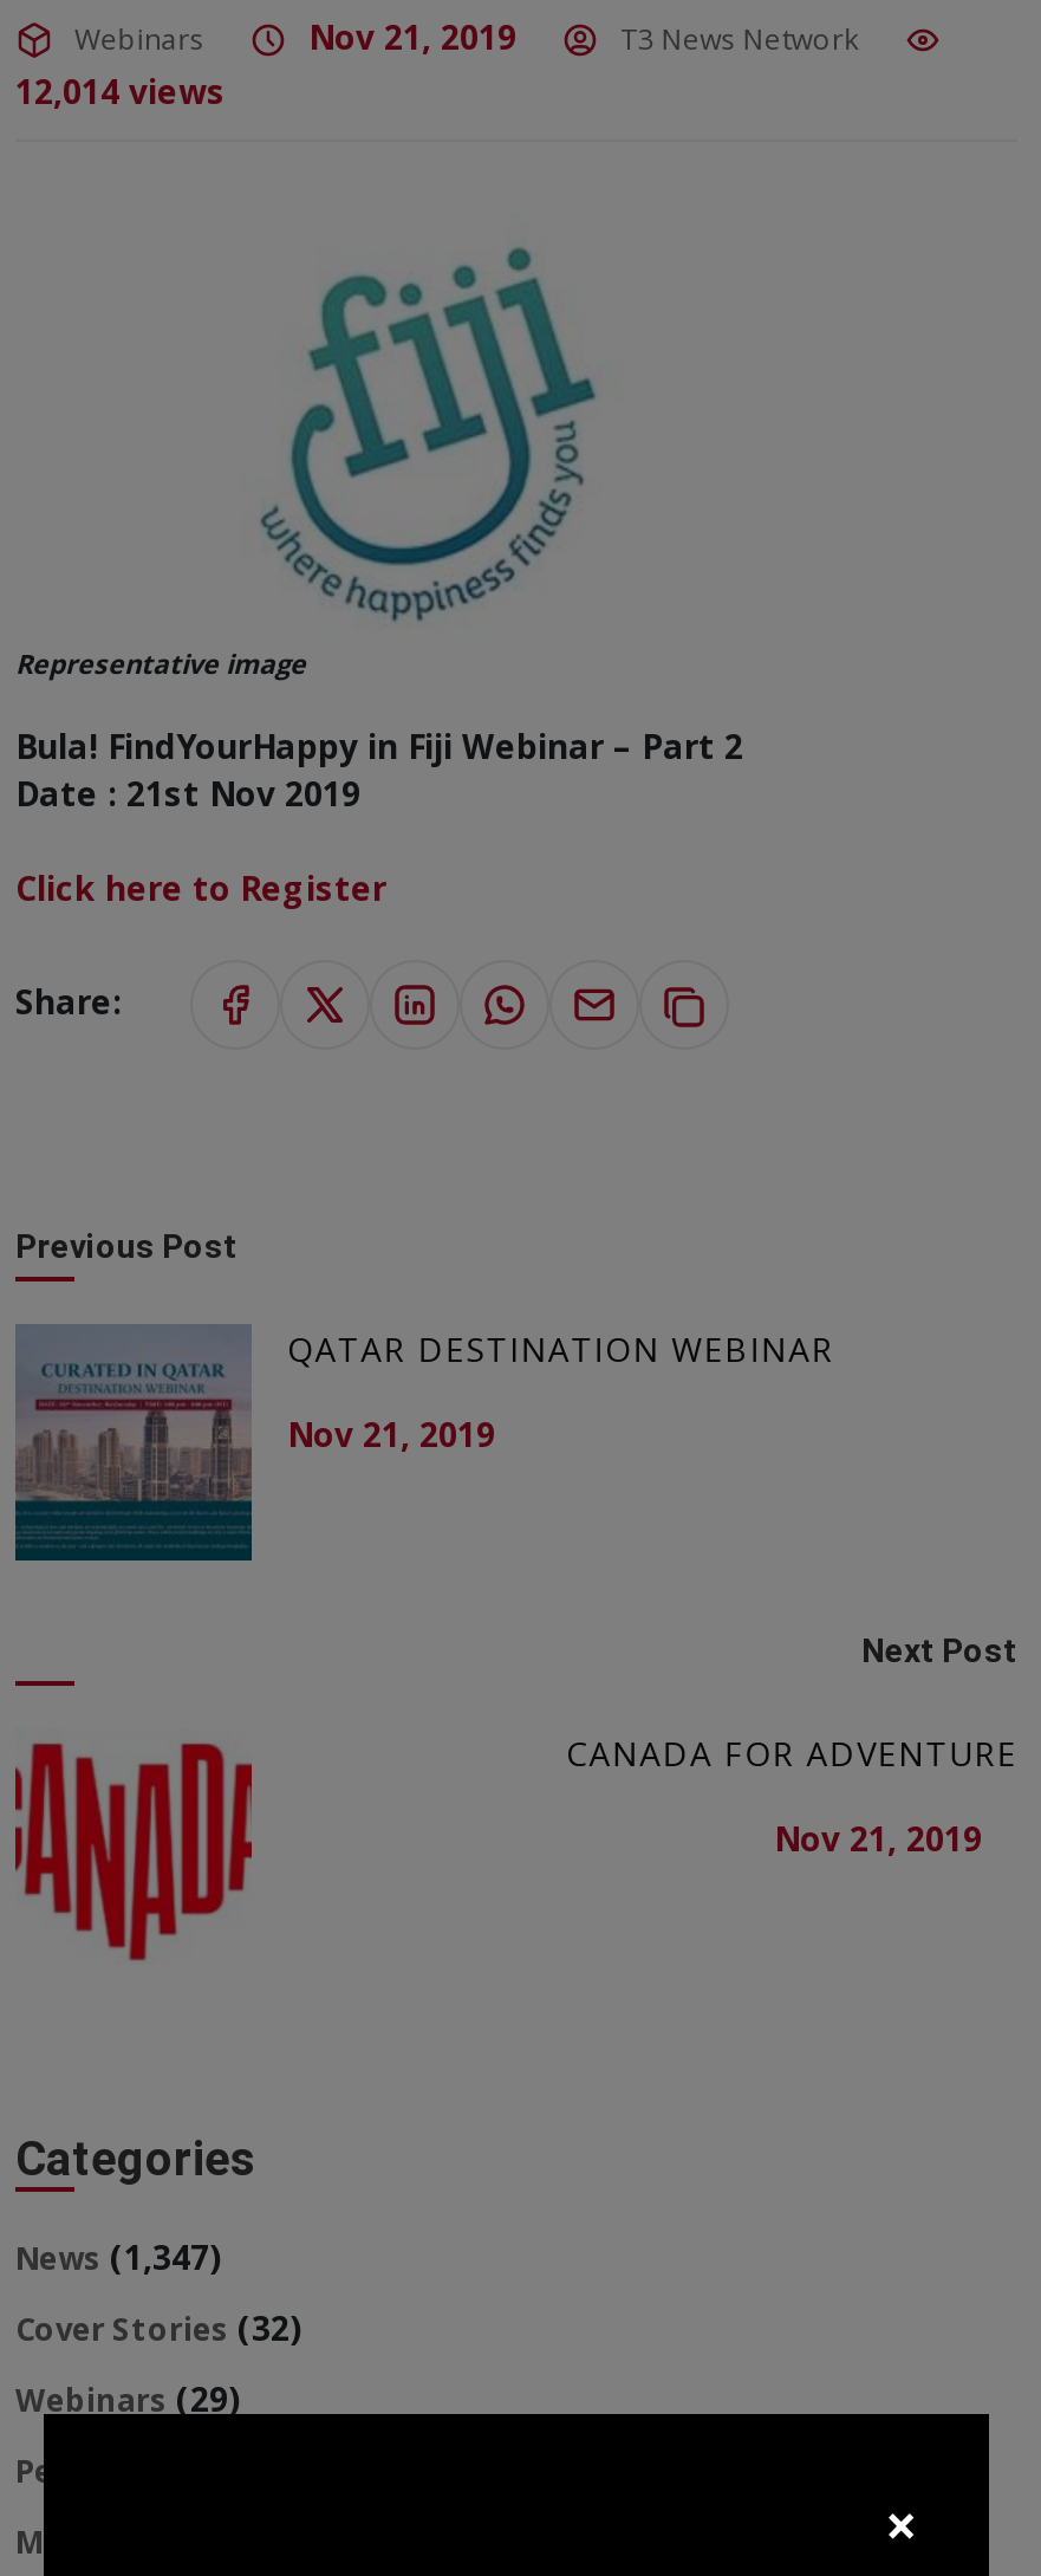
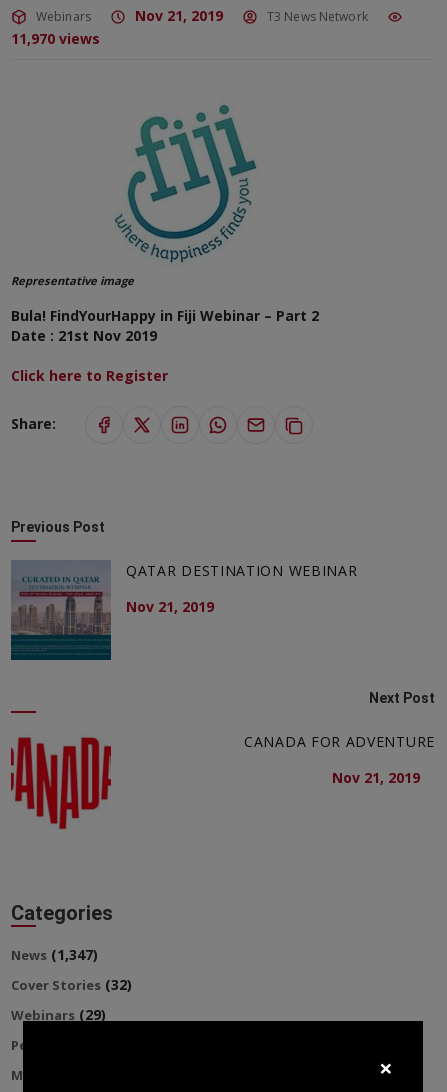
[15,68,226,113] 12,014 views -> [11,29,100,48] 11,970 views

